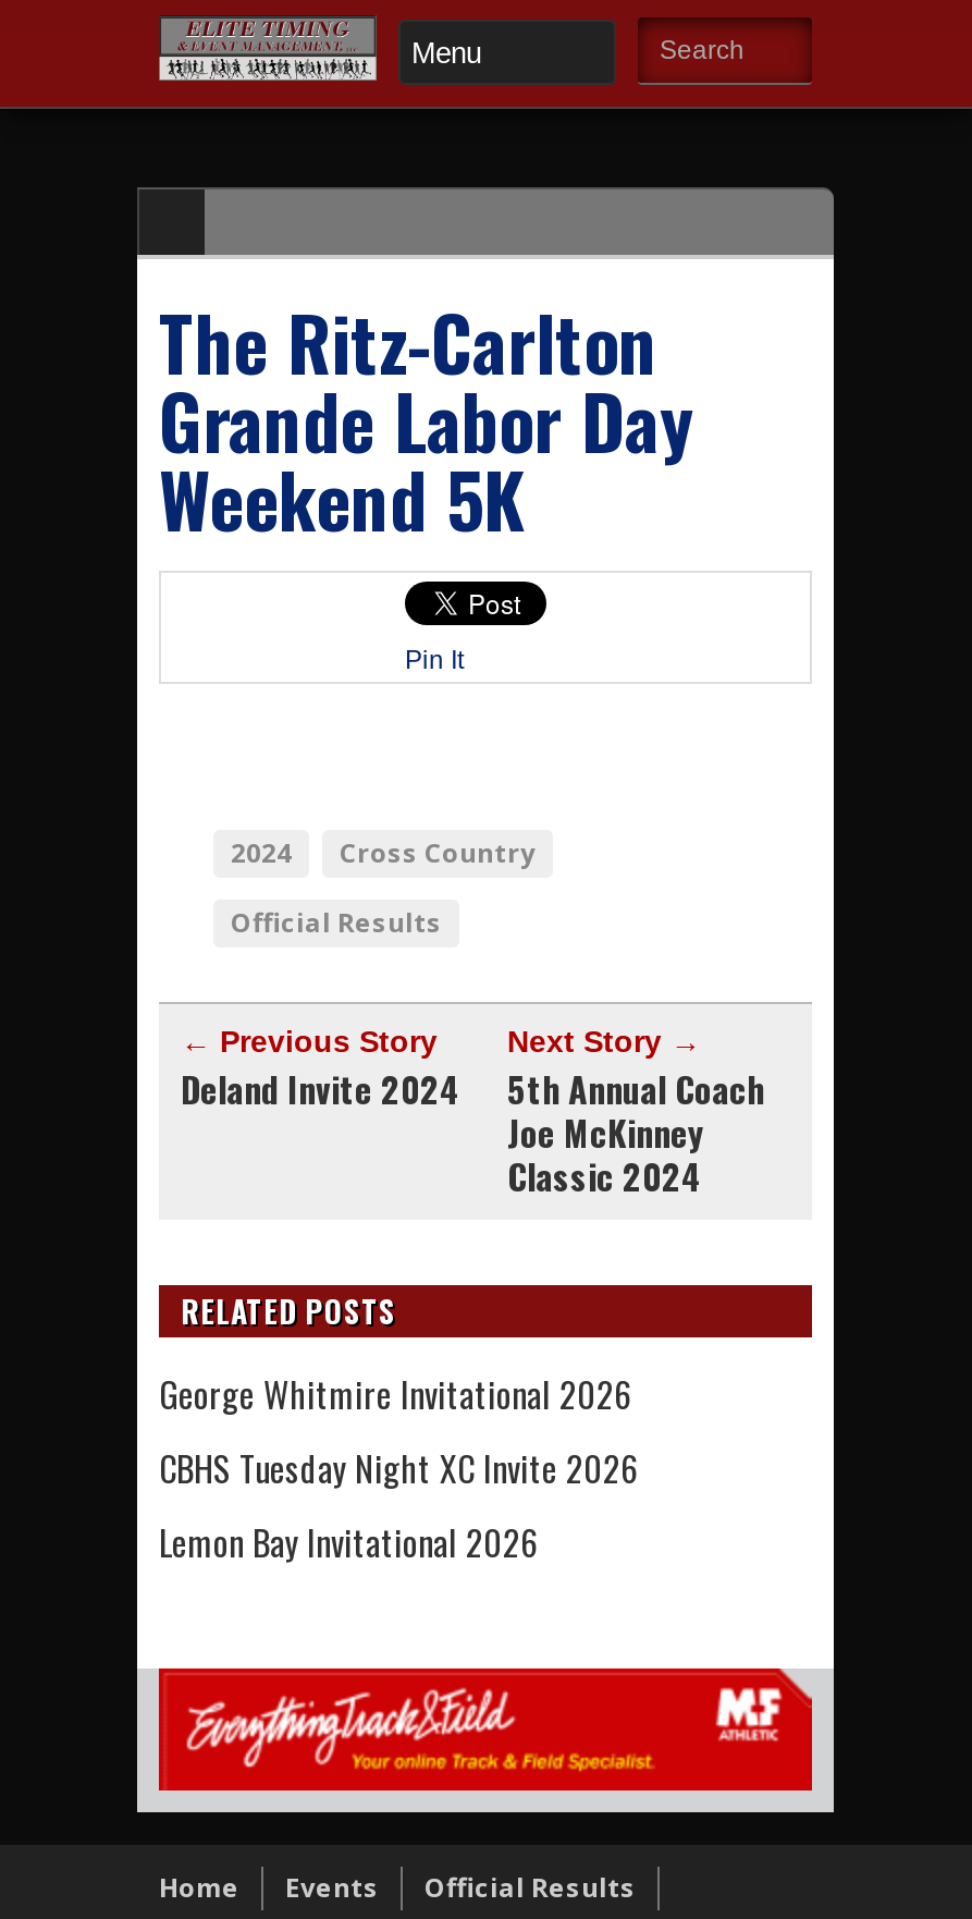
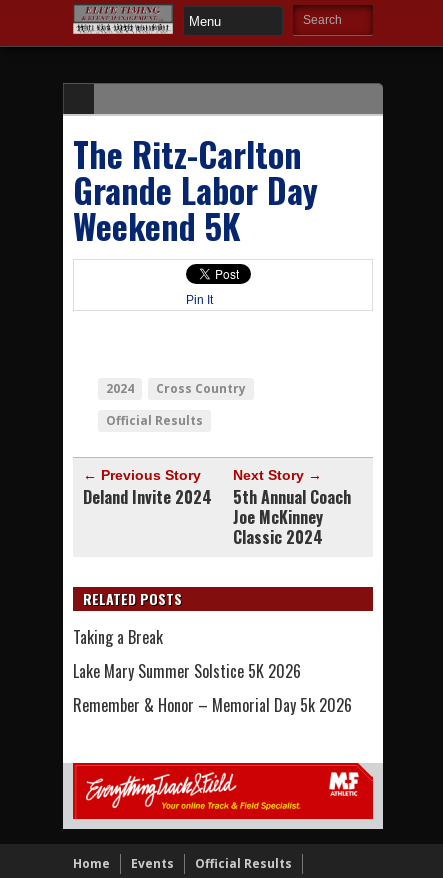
[159,1368,638,1568] George Whitmire Invitational 2026 | CBHS Tuesday Night XC Invite 2026 | Lemon Bay Invitational 2026 -> [73,625,352,717] Taking a Break | Lake Mary Summer Solstice 5K 2026 | Remember & Honor – Memorial Day 5k 2026

